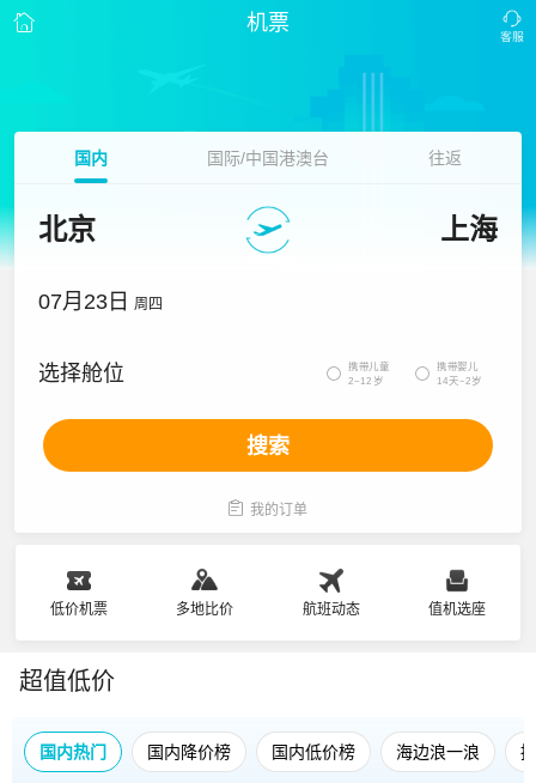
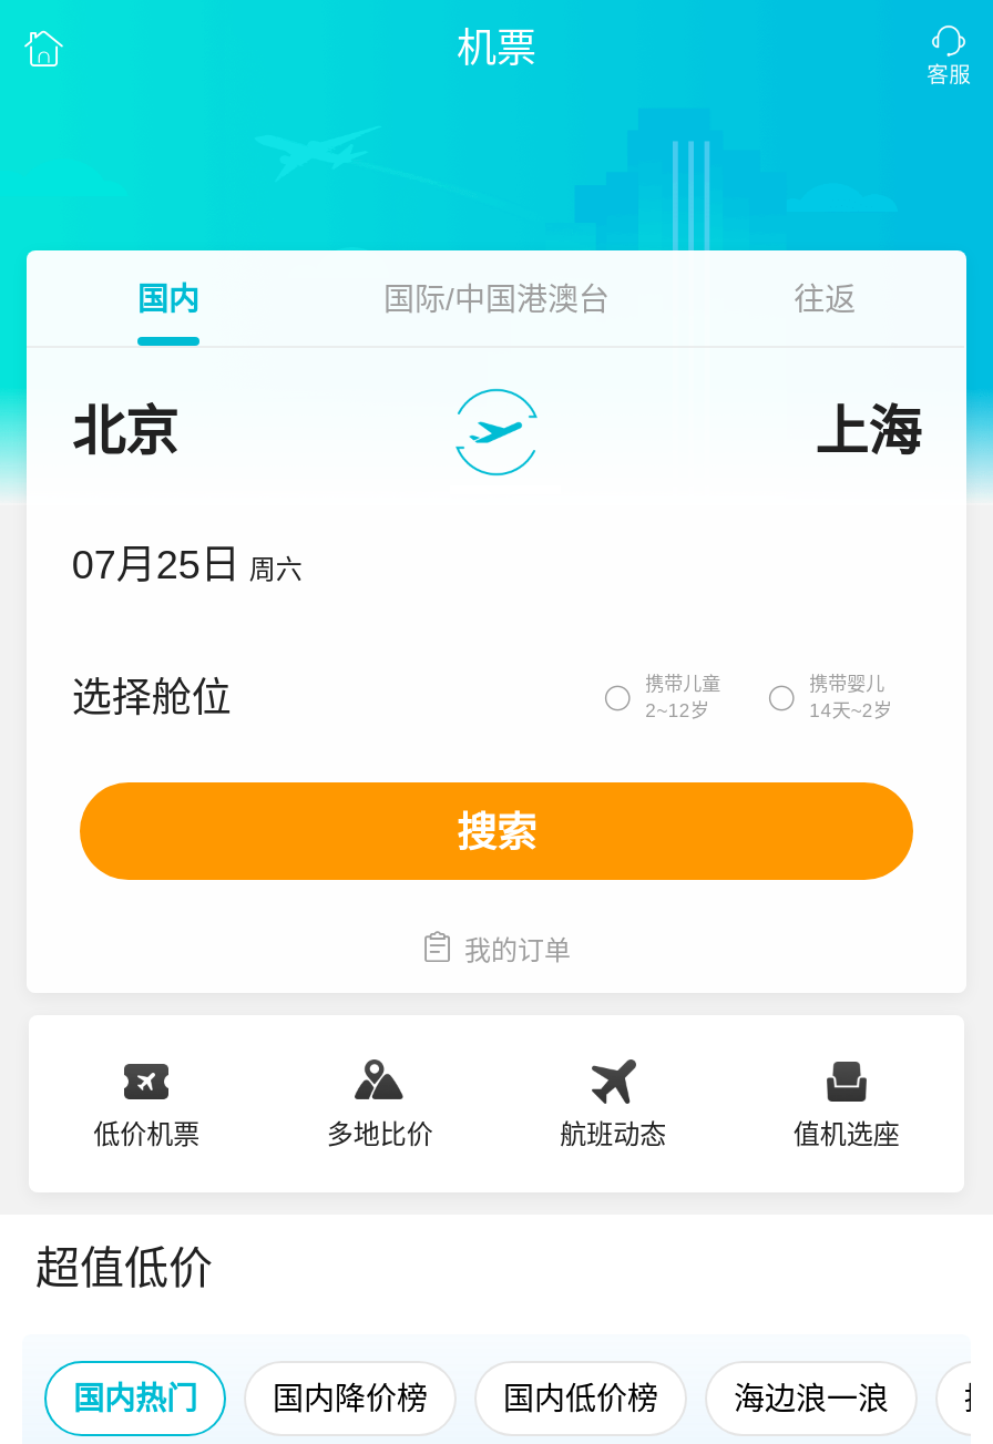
[39,290,163,314] 07月23日 周四 -> [72,543,302,587] 07月25日 周六

